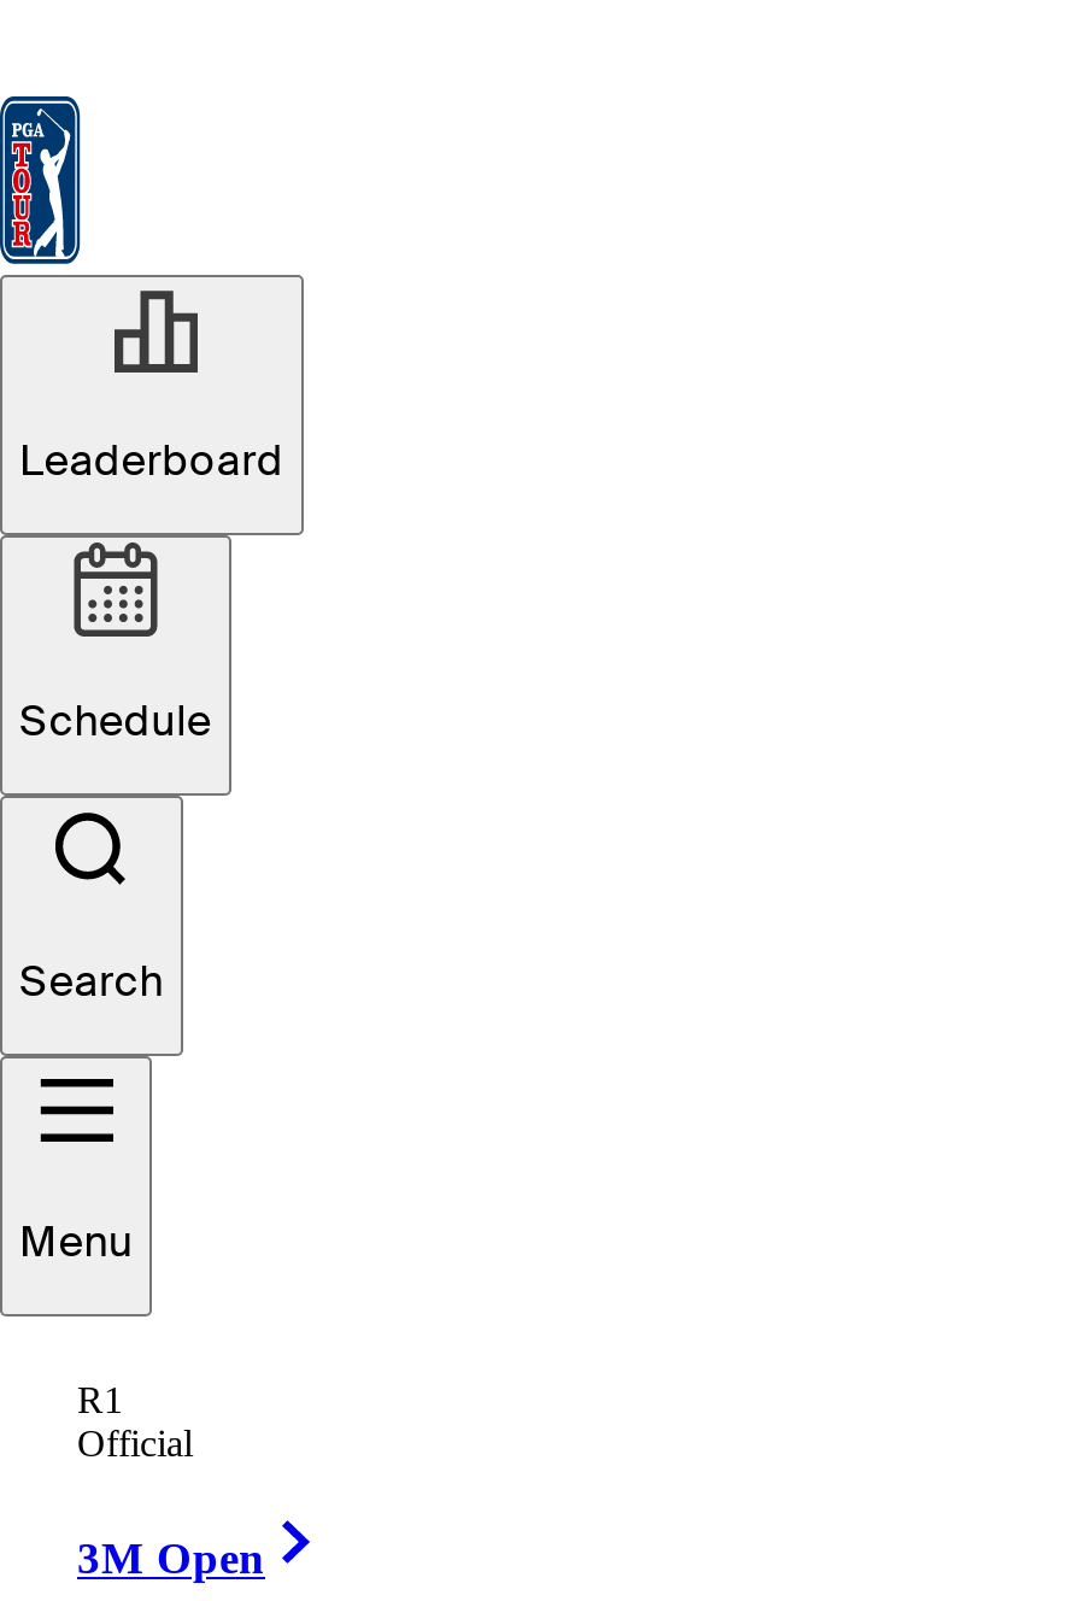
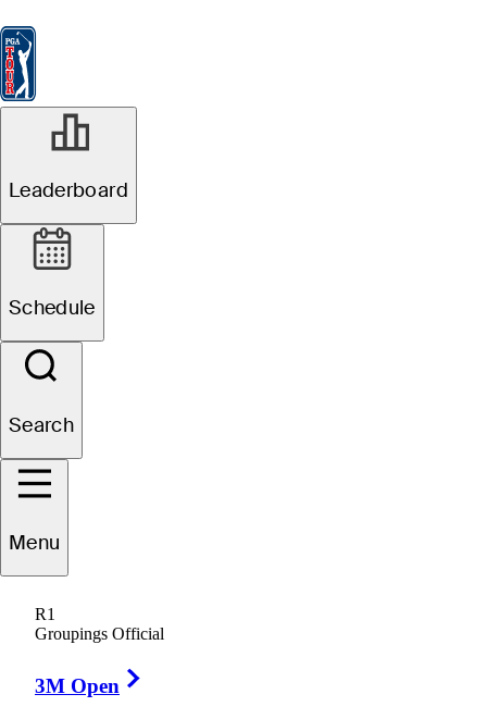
[77,1422,193,1463] Official -> [35,624,164,643] Groupings Official

